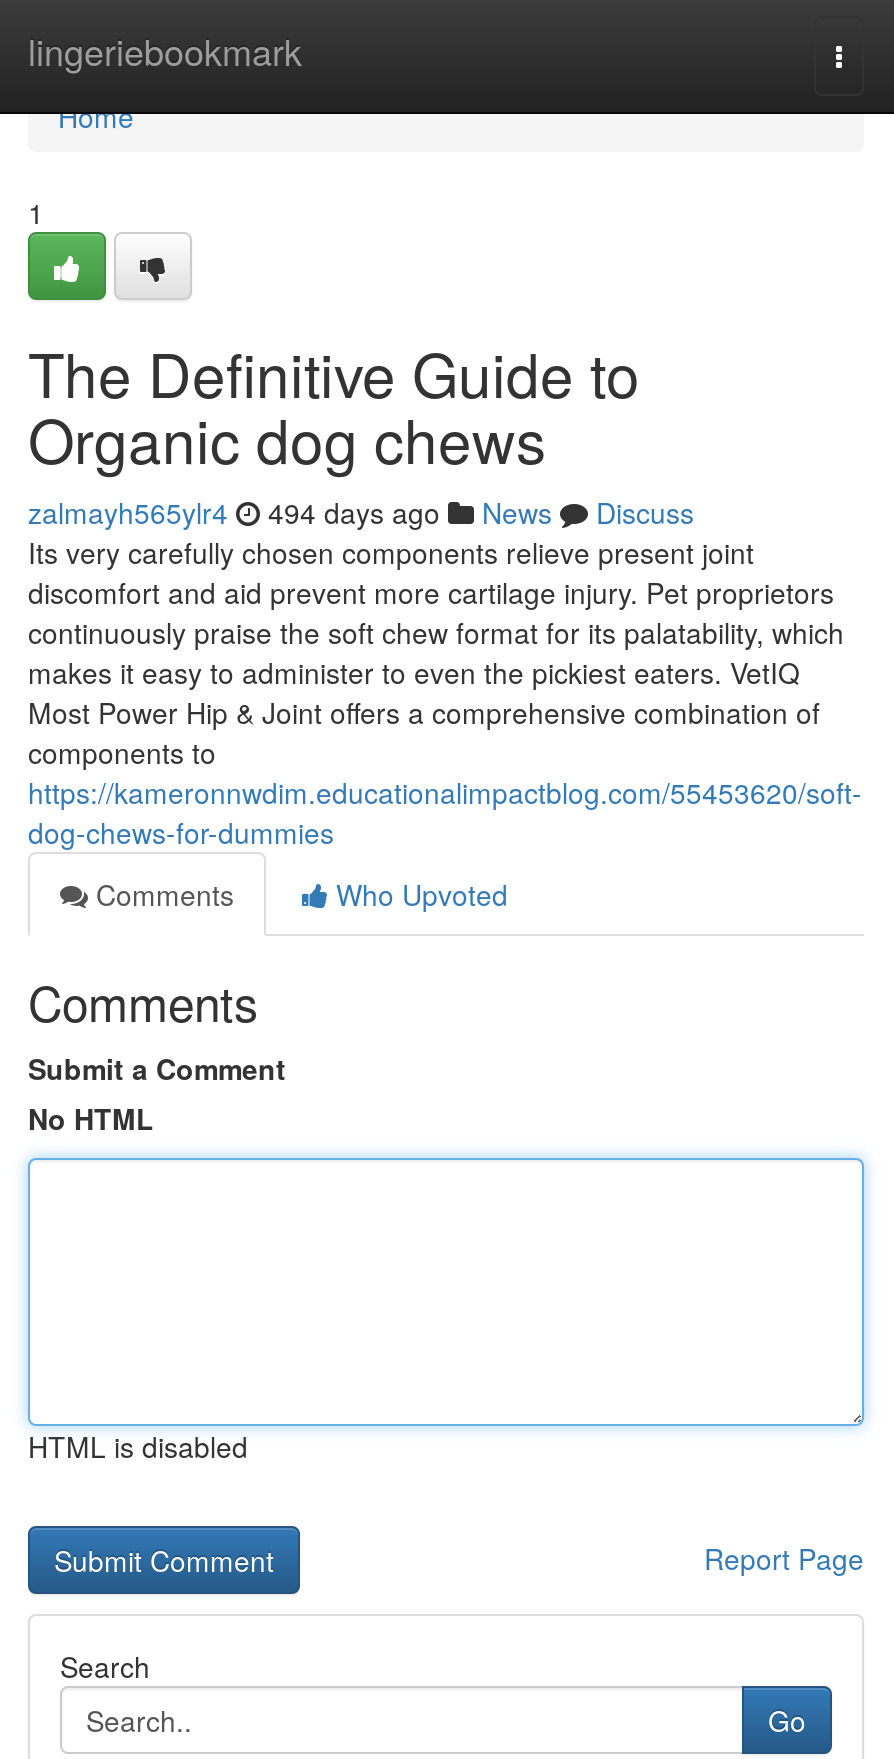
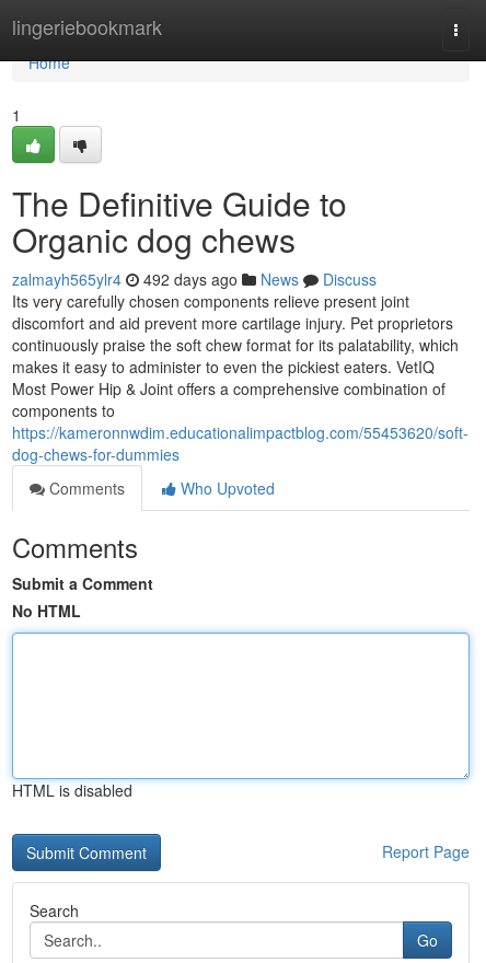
[28,492,694,532] zalmayh565ylr4 494 days ago News Discuss -> [12,268,377,290] zalmayh565ylr4 492 days ago News Discuss

